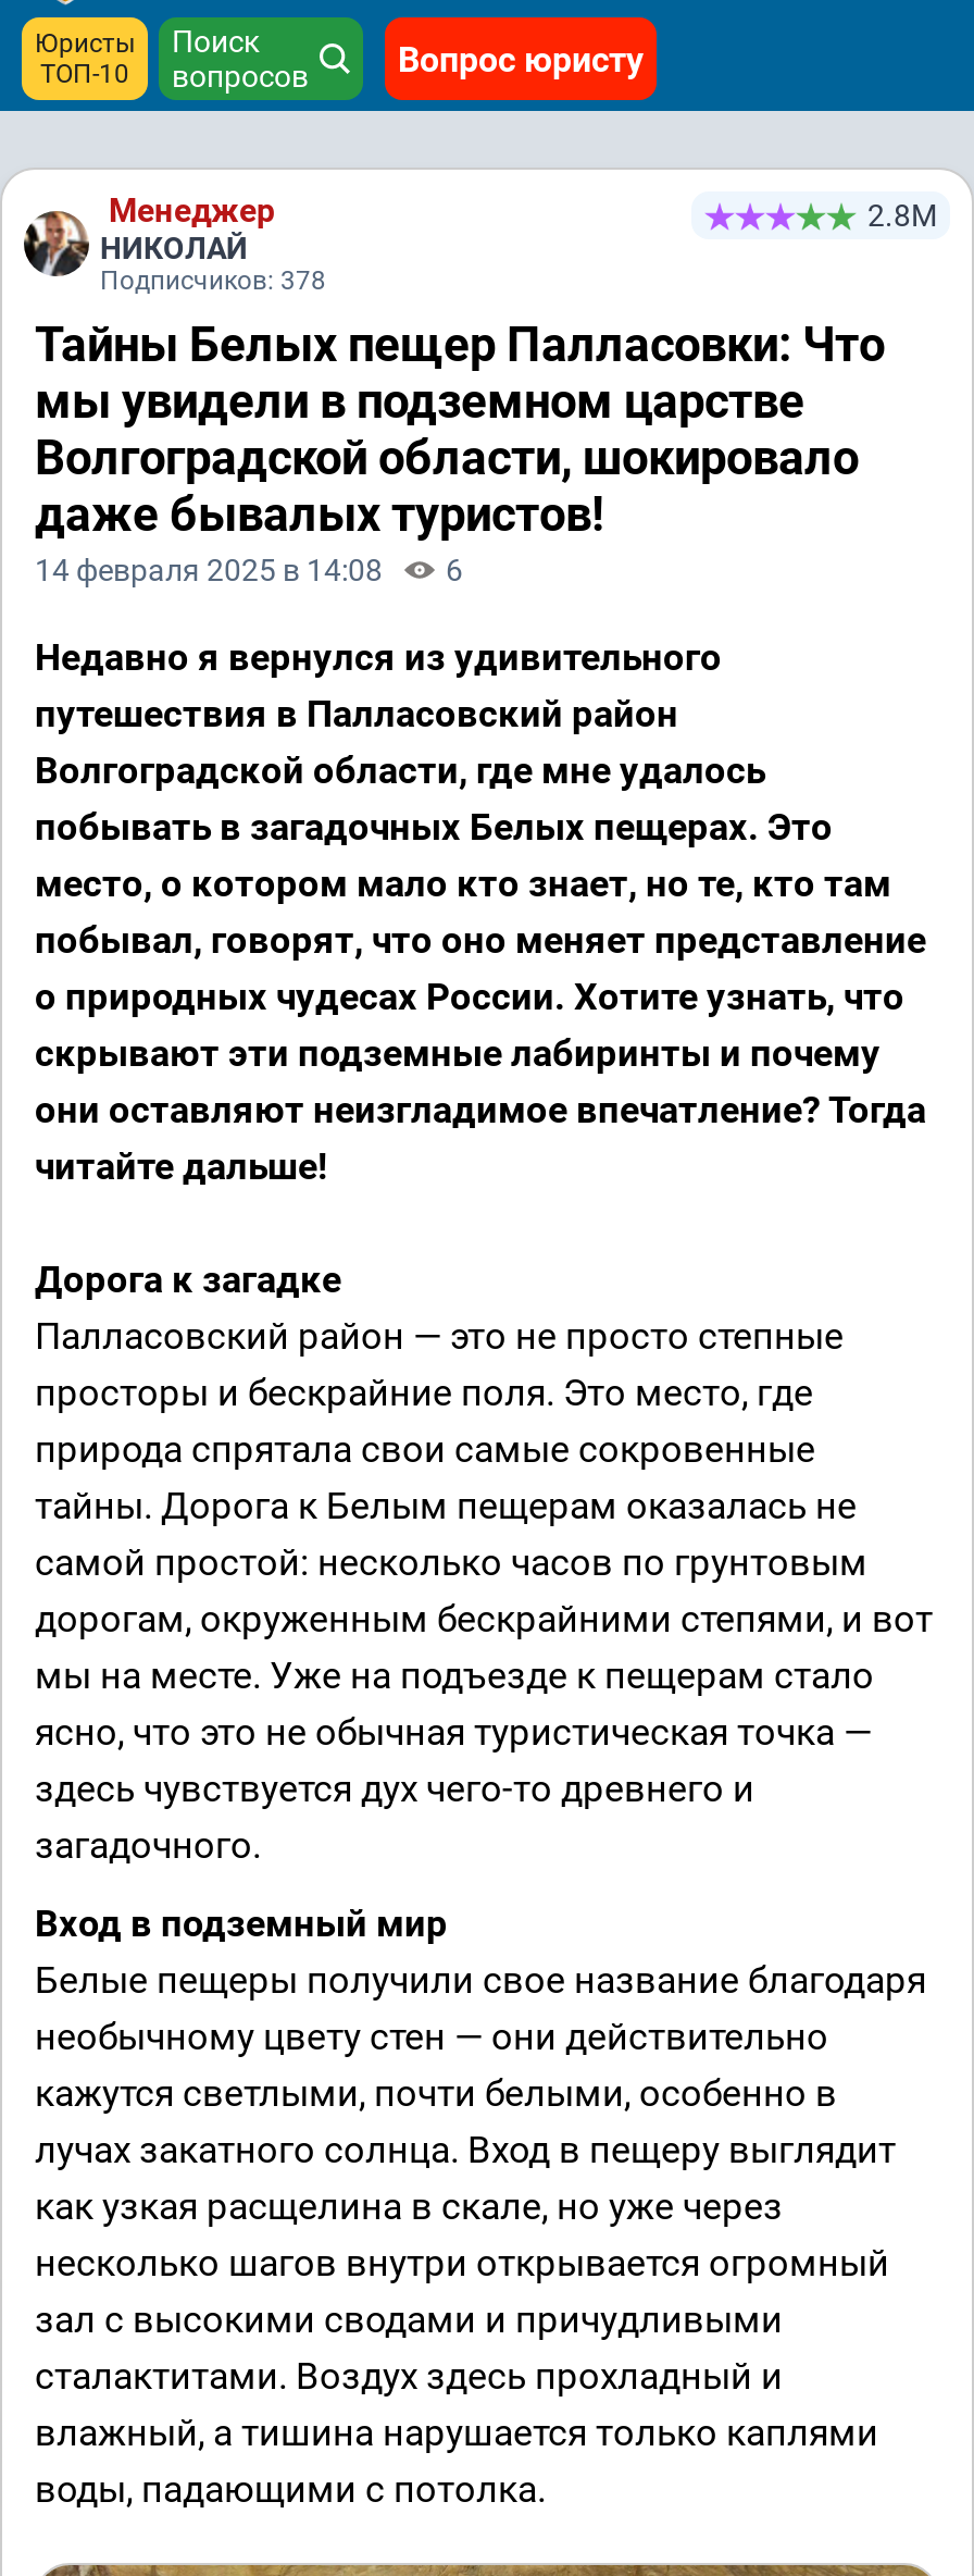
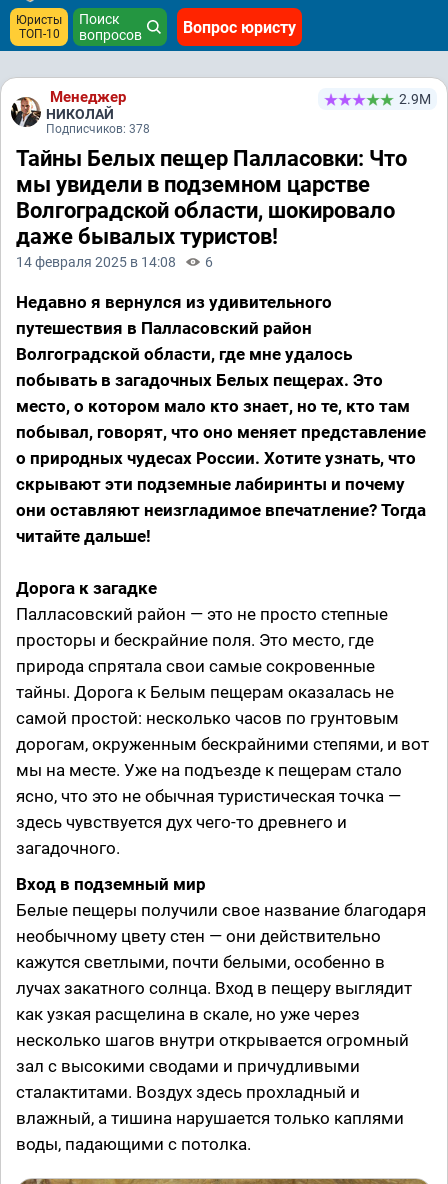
[867,198,937,233] 2.8М -> [399,91,431,107] 2.9М

